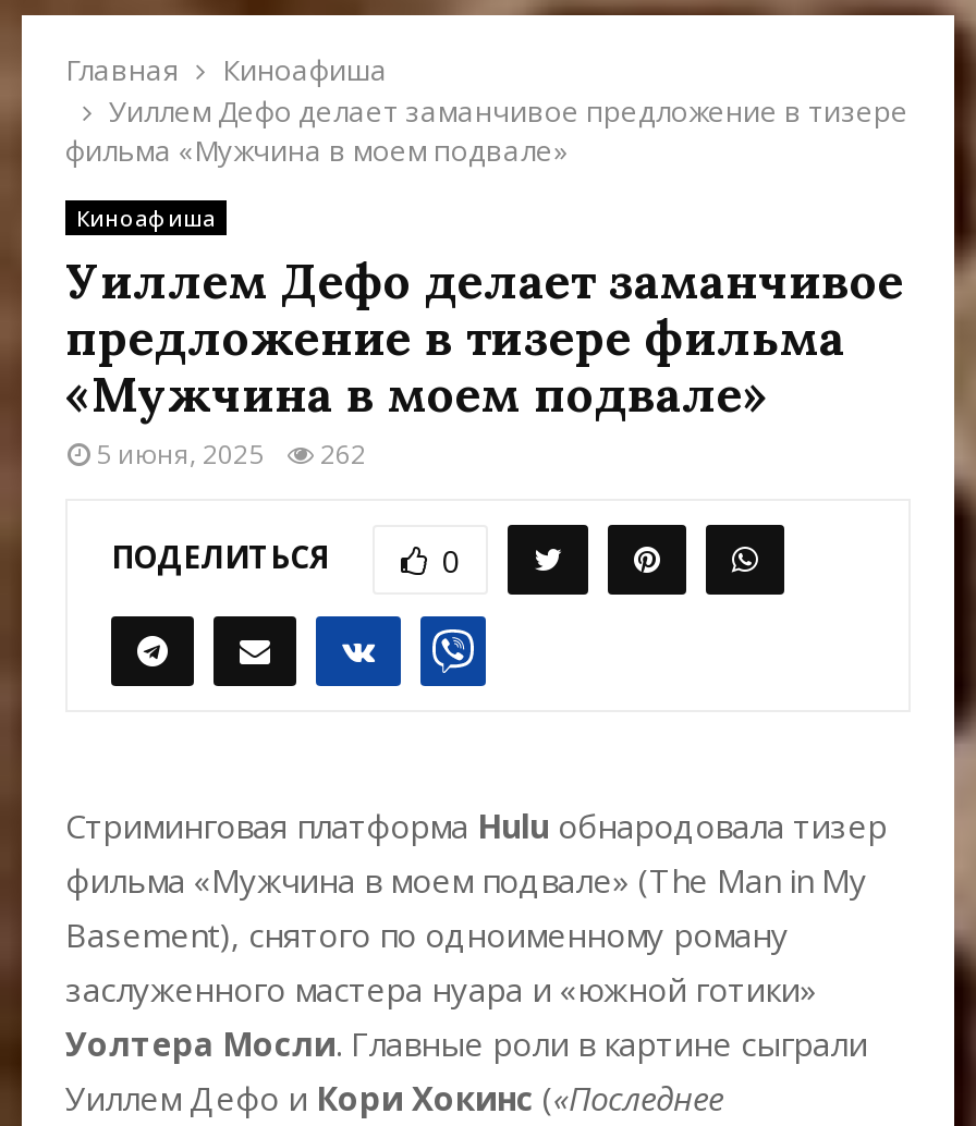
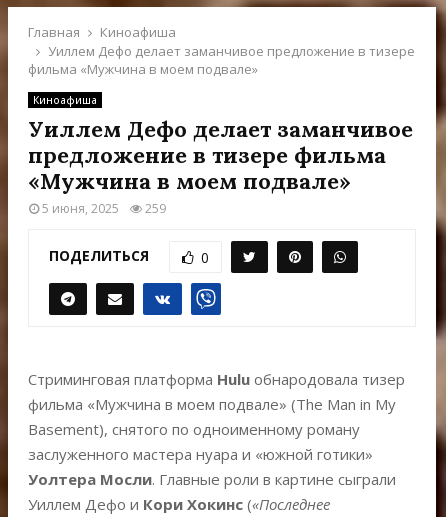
[96,436,366,473] 5 июня, 2025 262 -> [42,200,166,217] 5 июня, 2025 259

